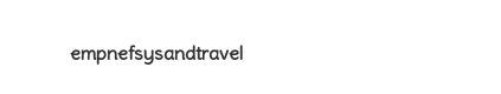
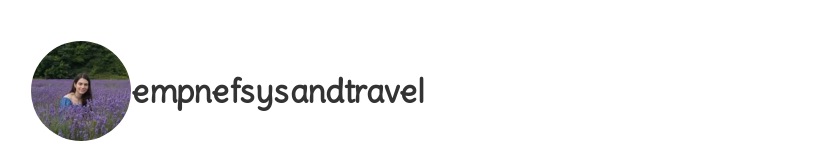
none -> [29,39,127,143] [image]

